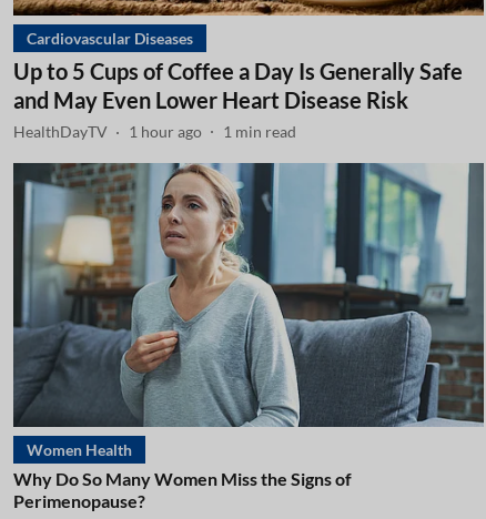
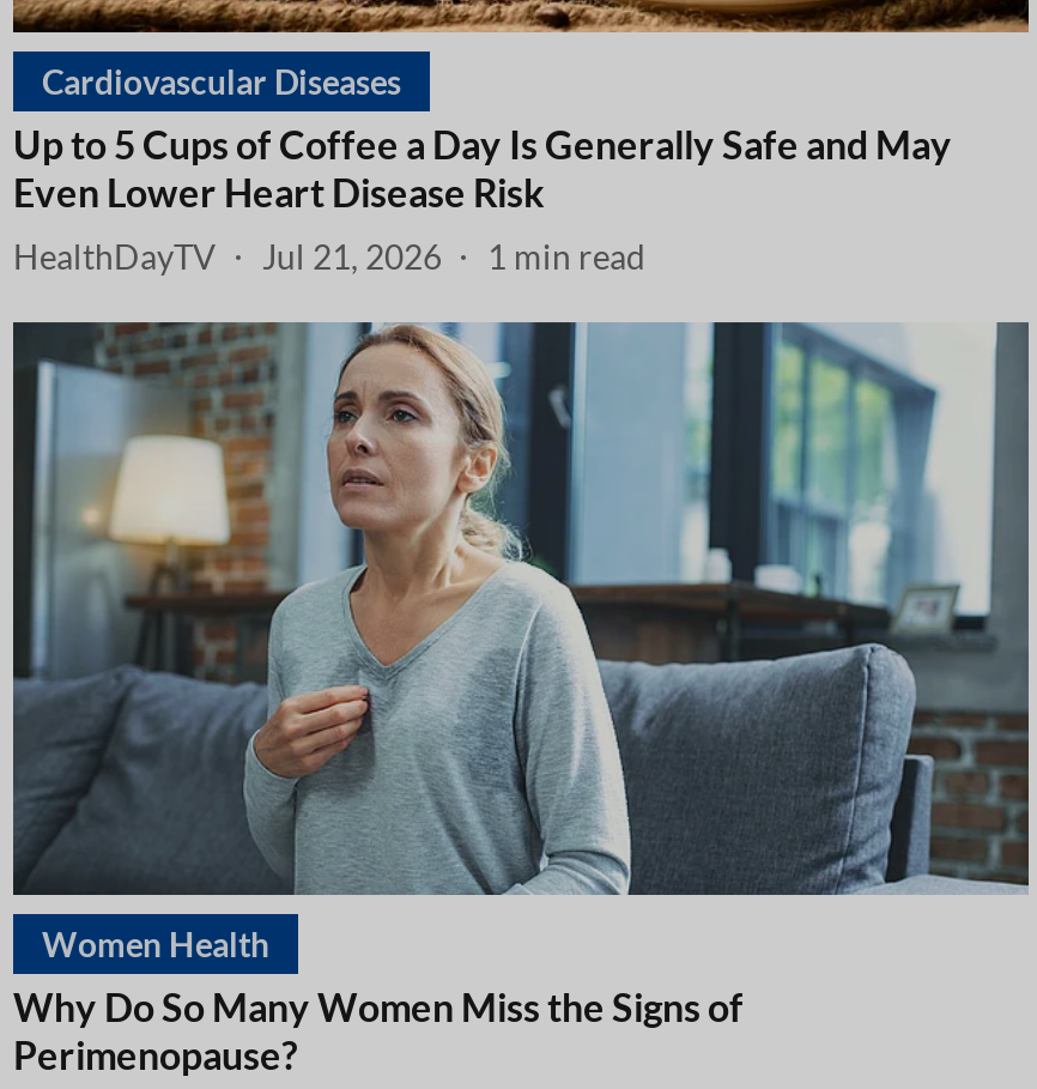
[13,122,296,141] HealthDayTV 1 hour ago 1 min read -> [13,235,645,276] HealthDayTV Jul 21, 2026 1 min read

